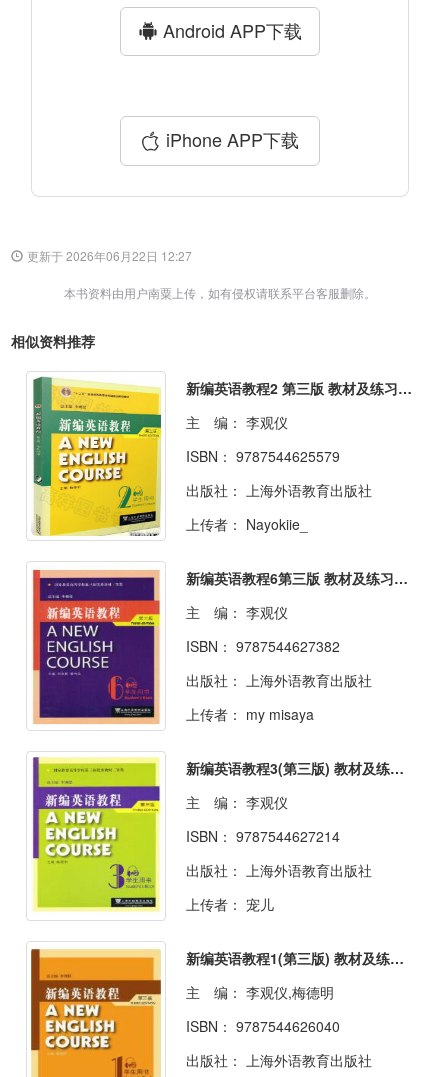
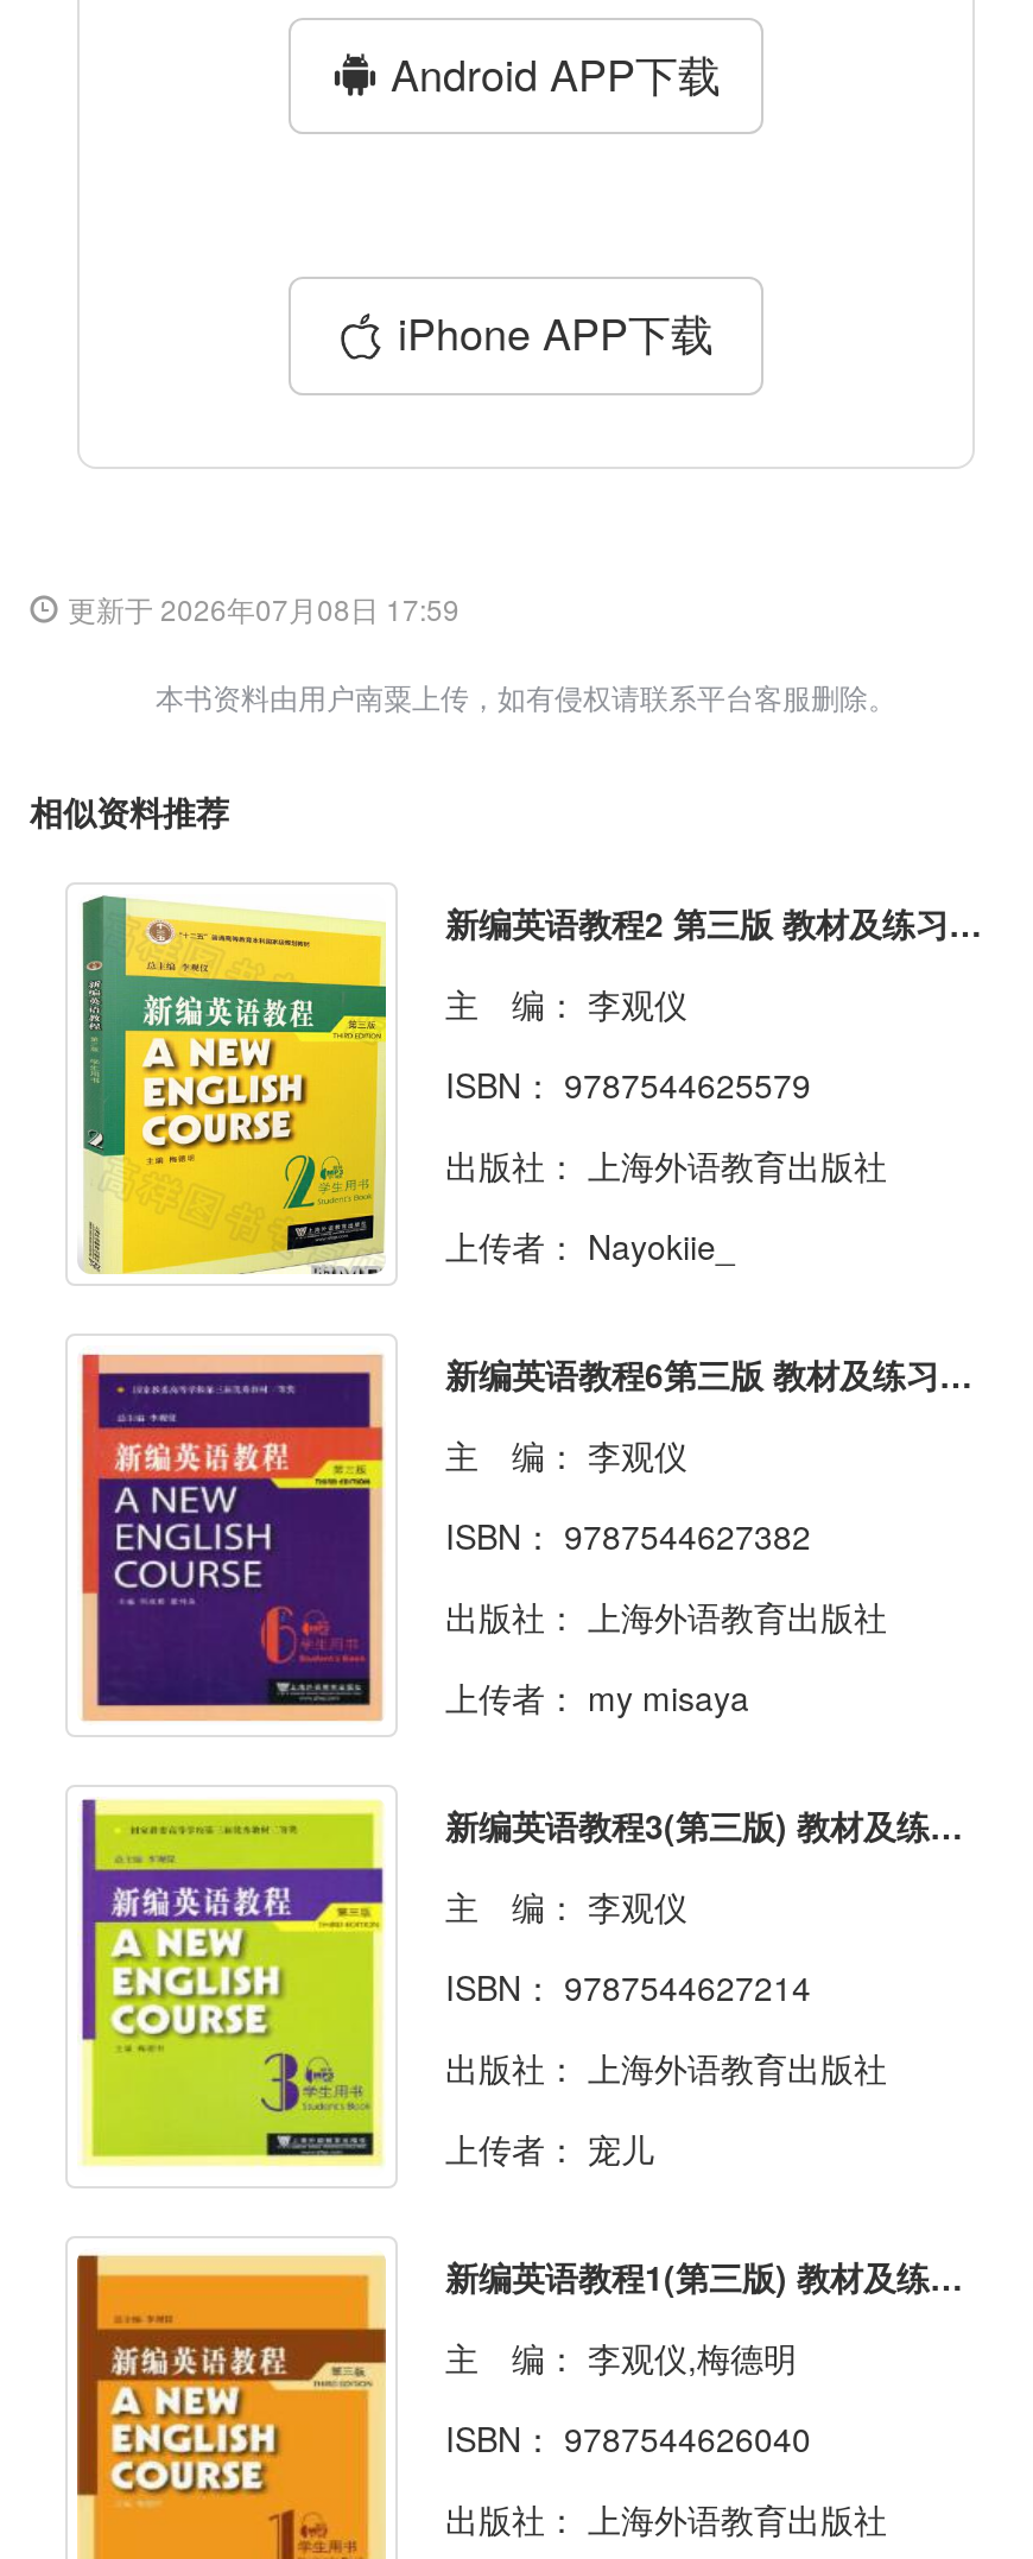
[27,246,192,263] 更新于 2026年06月22日 12:27 -> [68,587,460,627] 更新于 2026年07月08日 17:59

